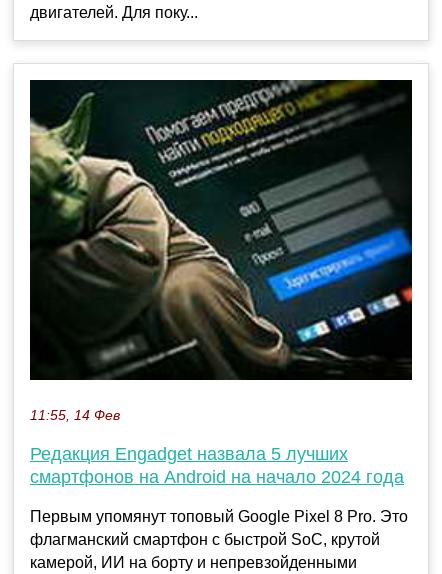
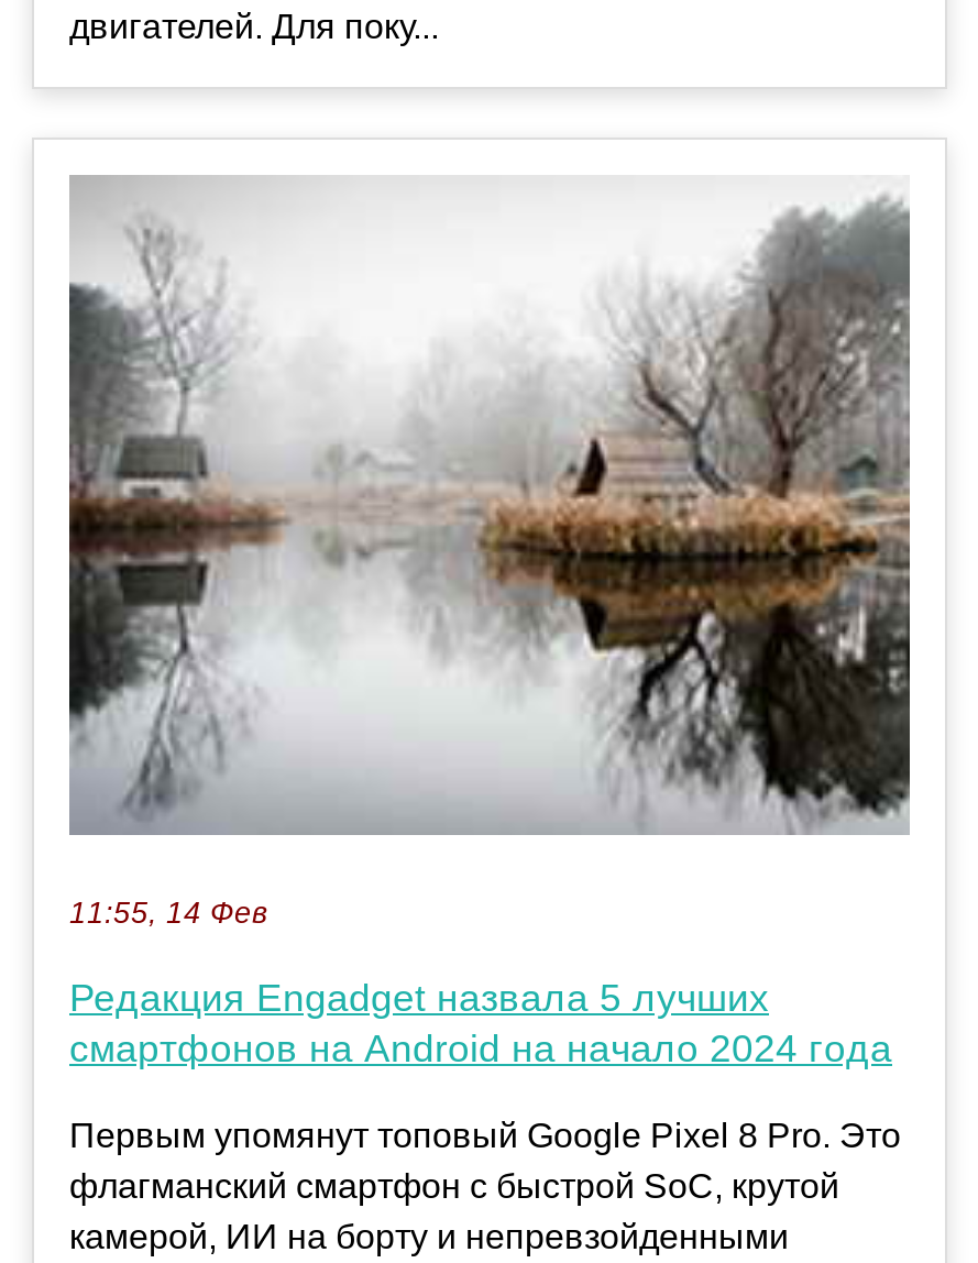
[29,79,413,381] [image] -> [67,176,912,836] [image]

